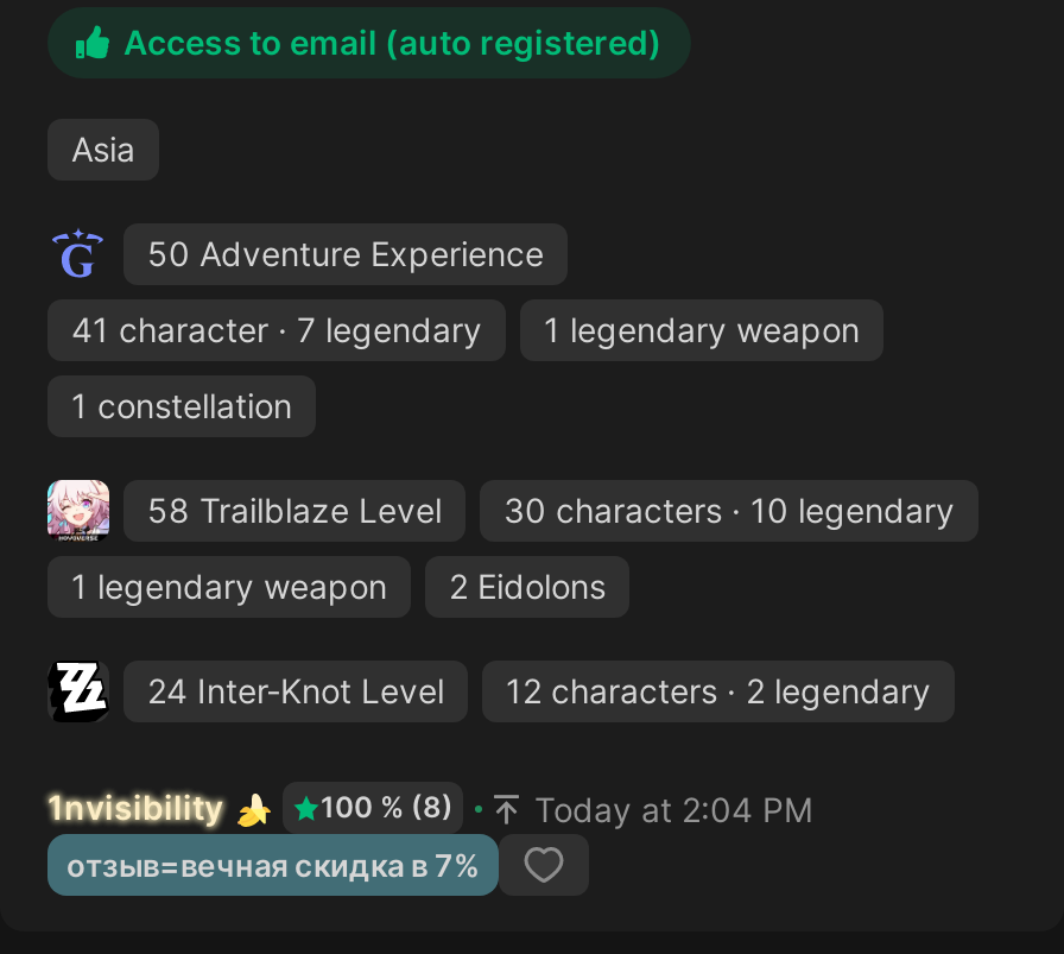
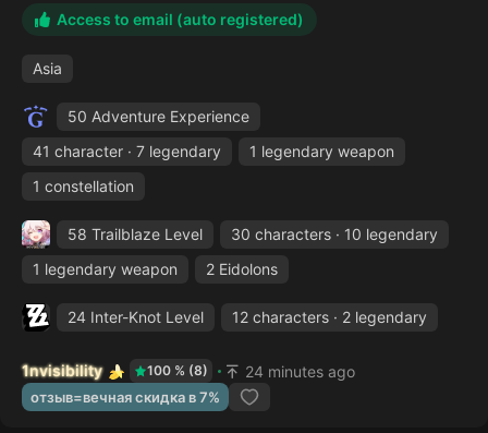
[321,788,812,828] 100 % (8) Today at 2:04 PM -> [147,362,355,380] 100 % (8) 24 minutes ago

